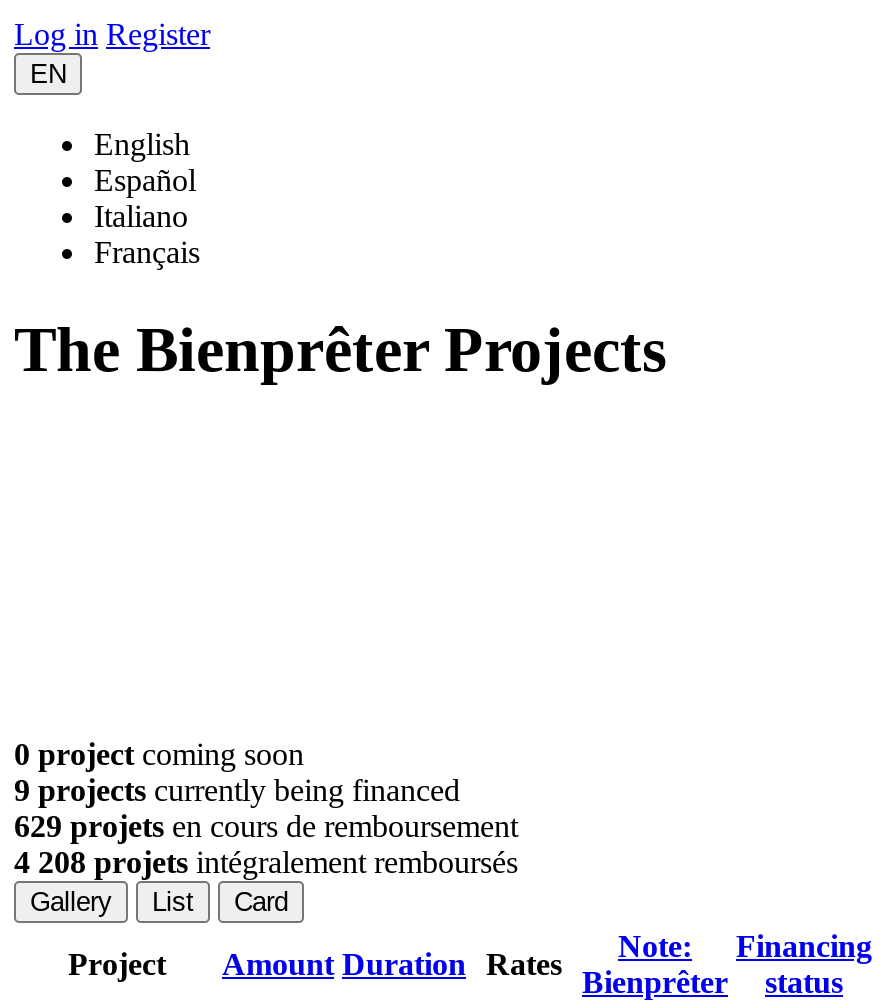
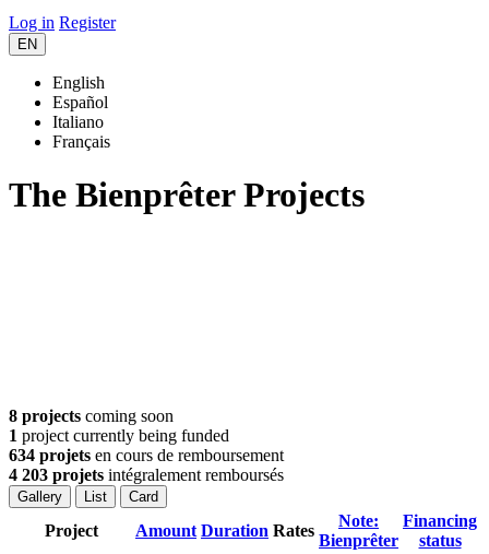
[14,737,304,771] 0 project coming soon -> [9,406,174,425] 8 projects coming soon
[14,773,460,807] 9 projects currently being financed -> [9,426,229,445] 1 project currently being funded
[14,809,518,843] 629 projets en cours de remboursement -> [9,446,284,464] 634 projets en cours de remboursement
[14,845,518,879] 4 208 projets intégralement remboursés -> [9,465,284,484] 4 203 projets intégralement remboursés

